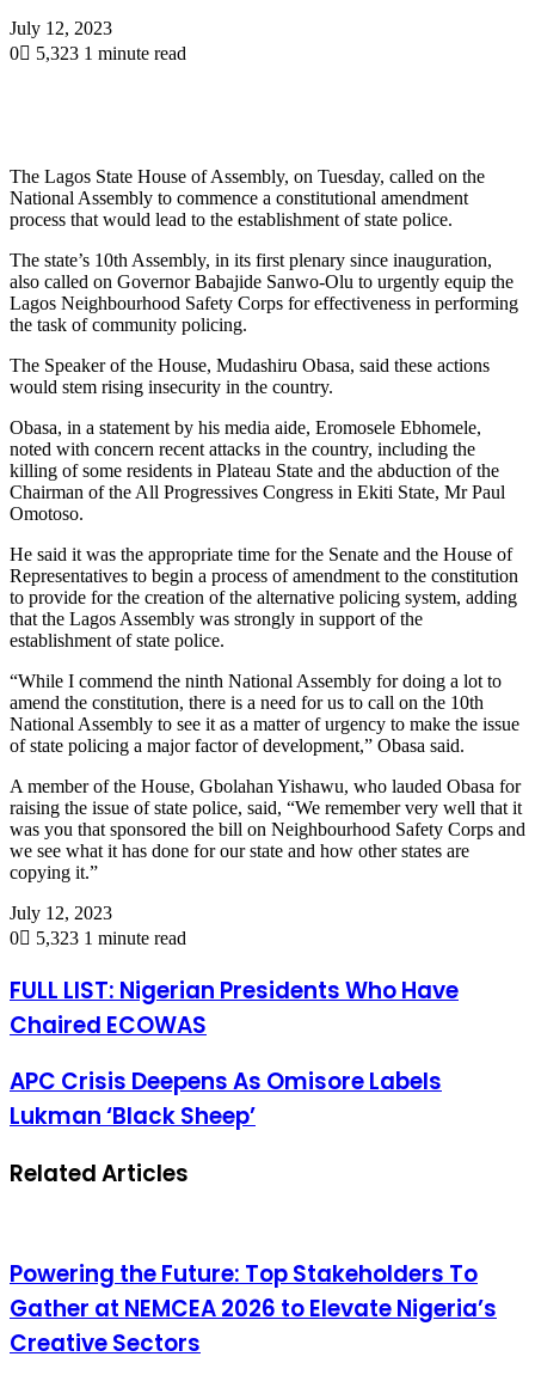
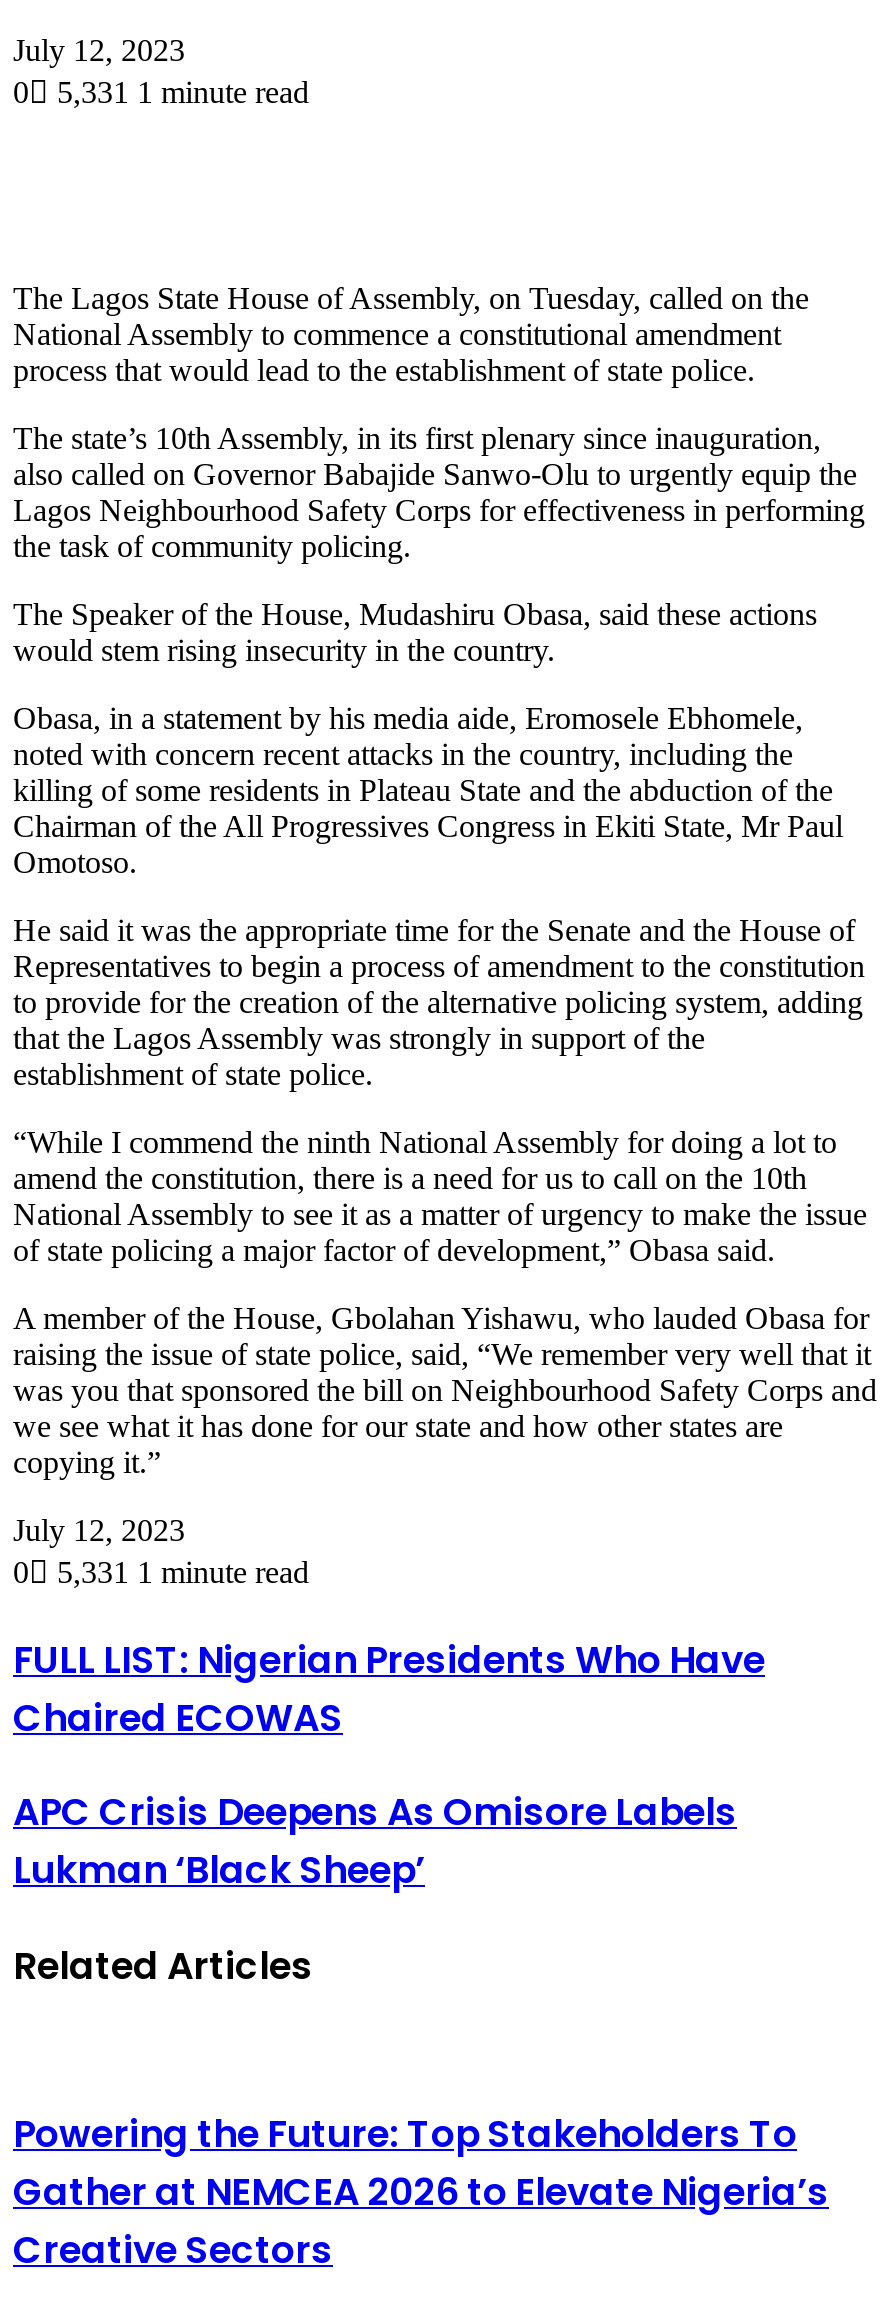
[10,43,186,63] 0 5,323 1 minute read -> [13,75,309,109] 0 5,331 1 minute read
[10,928,186,948] 0 5,323 1 minute read -> [13,1555,309,1589] 0 5,331 1 minute read

